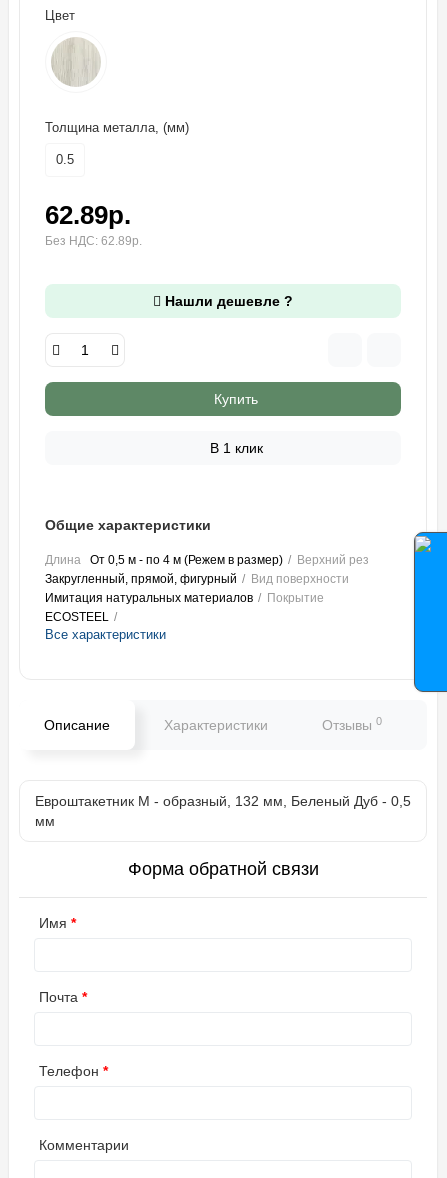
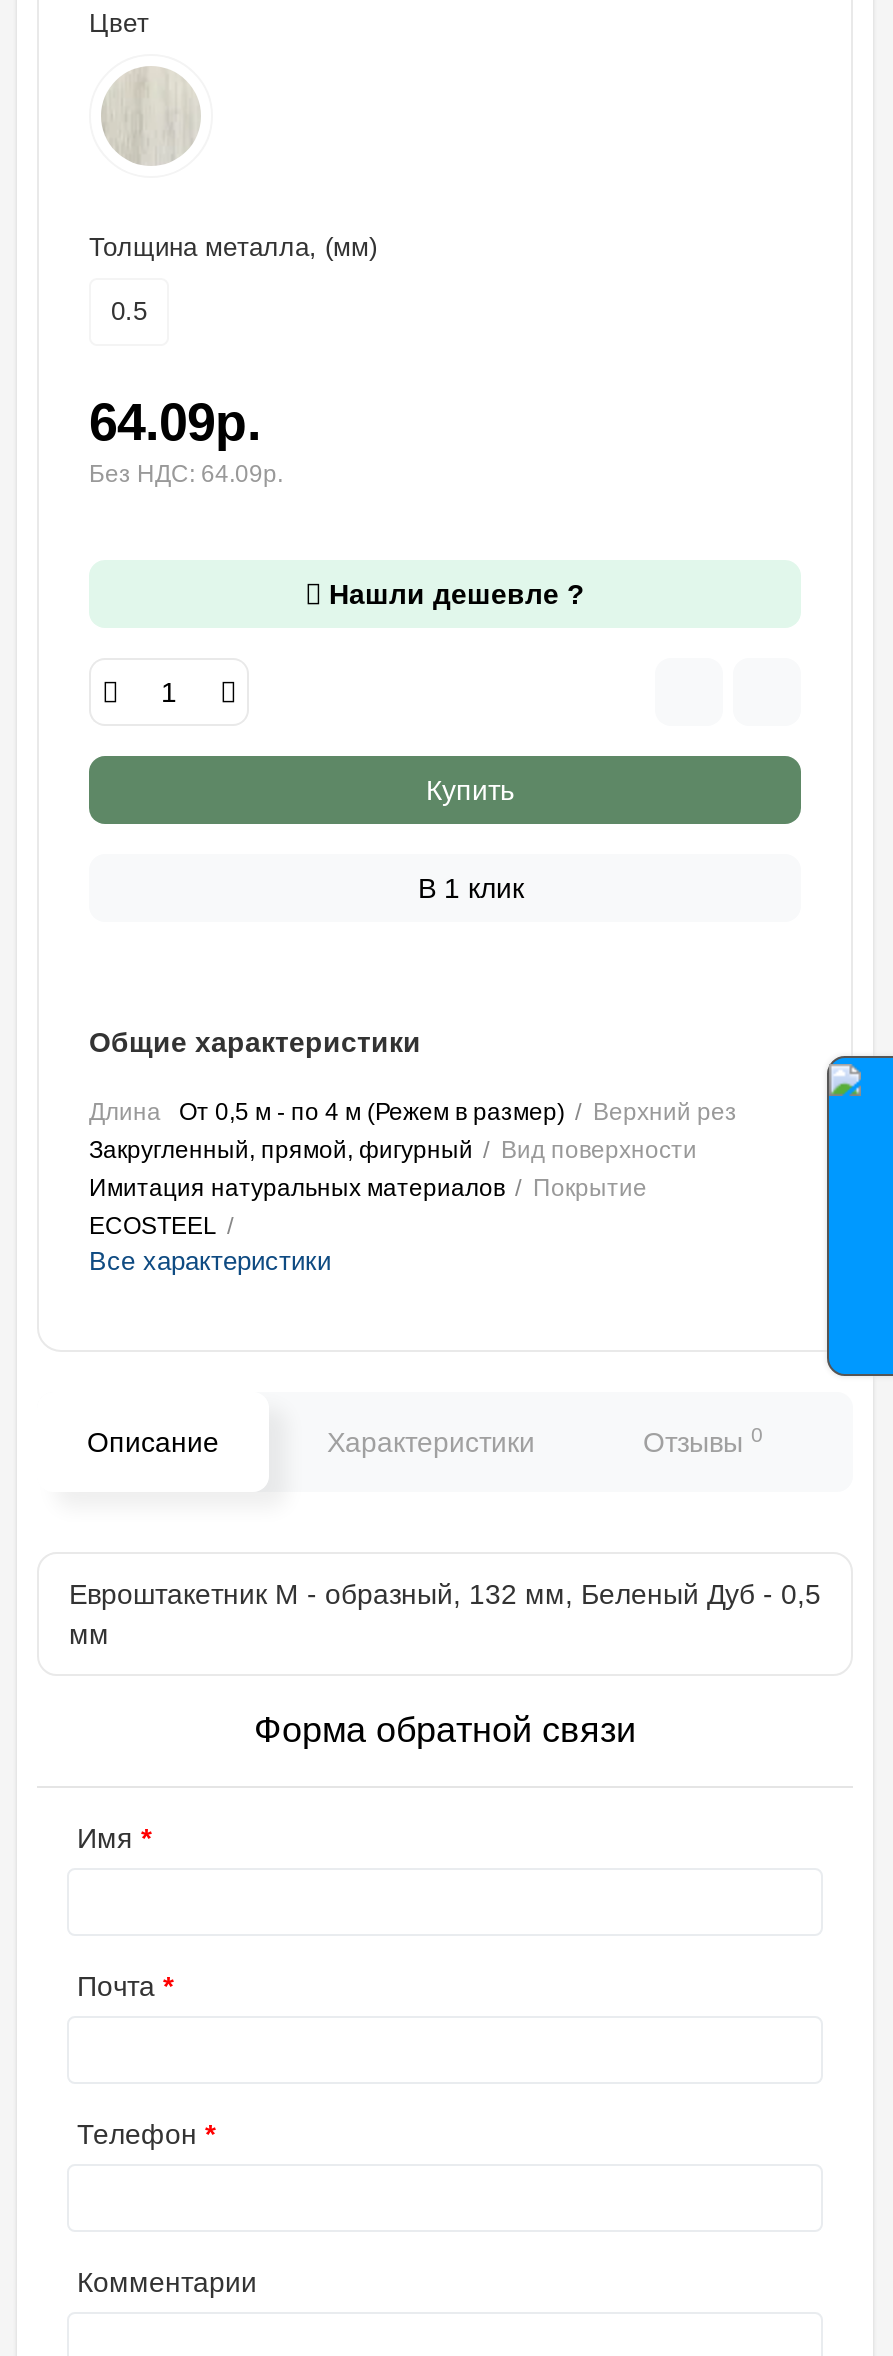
[45,200,142,248] 62.89р. | Без НДС: 62.89р. -> [89,393,283,489] 64.09р. | Без НДС: 64.09р.

